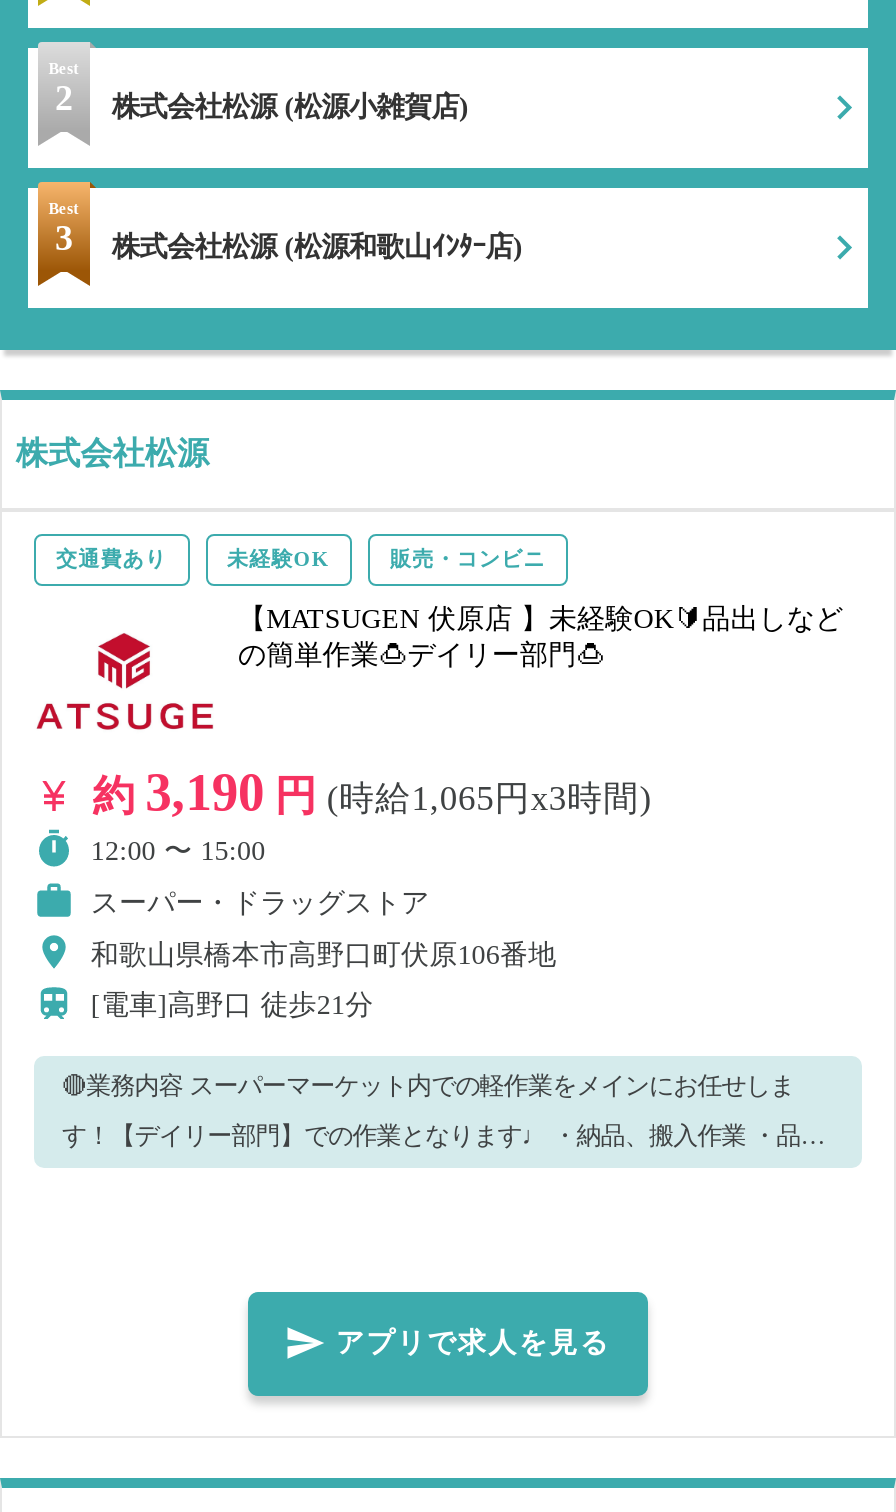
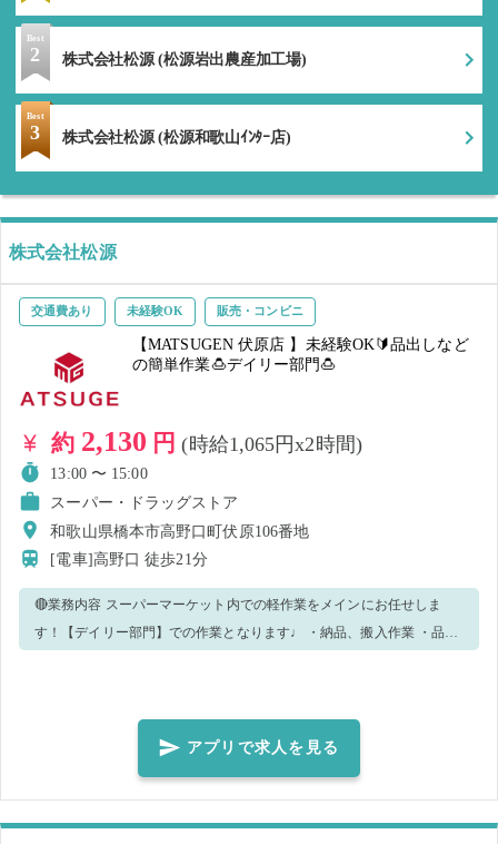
[112,91,468,121] 株式会社松源 (松源小雑賀店) -> [62,51,306,67] 株式会社松源 (松源岩出農産加工場)
[83,763,652,821] 約3,190円(時給1,065円x3時間) -> [46,425,362,457] 約2,130円(時給1,065円x2時間)
[83,835,265,865] 12:00 〜 15:00 -> [46,465,148,482] 13:00 〜 15:00

